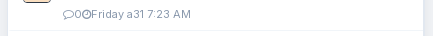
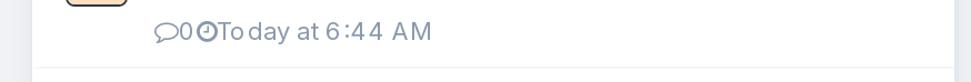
[74,7,191,21] 0 Friday a31 7:23 AM -> [179,16,432,47] 0 Today at 6:44 AM

